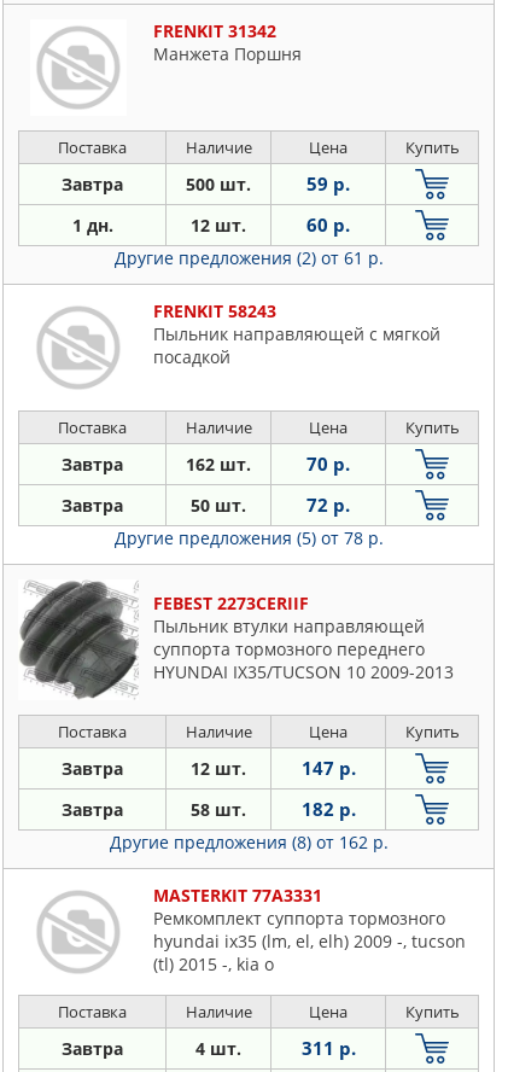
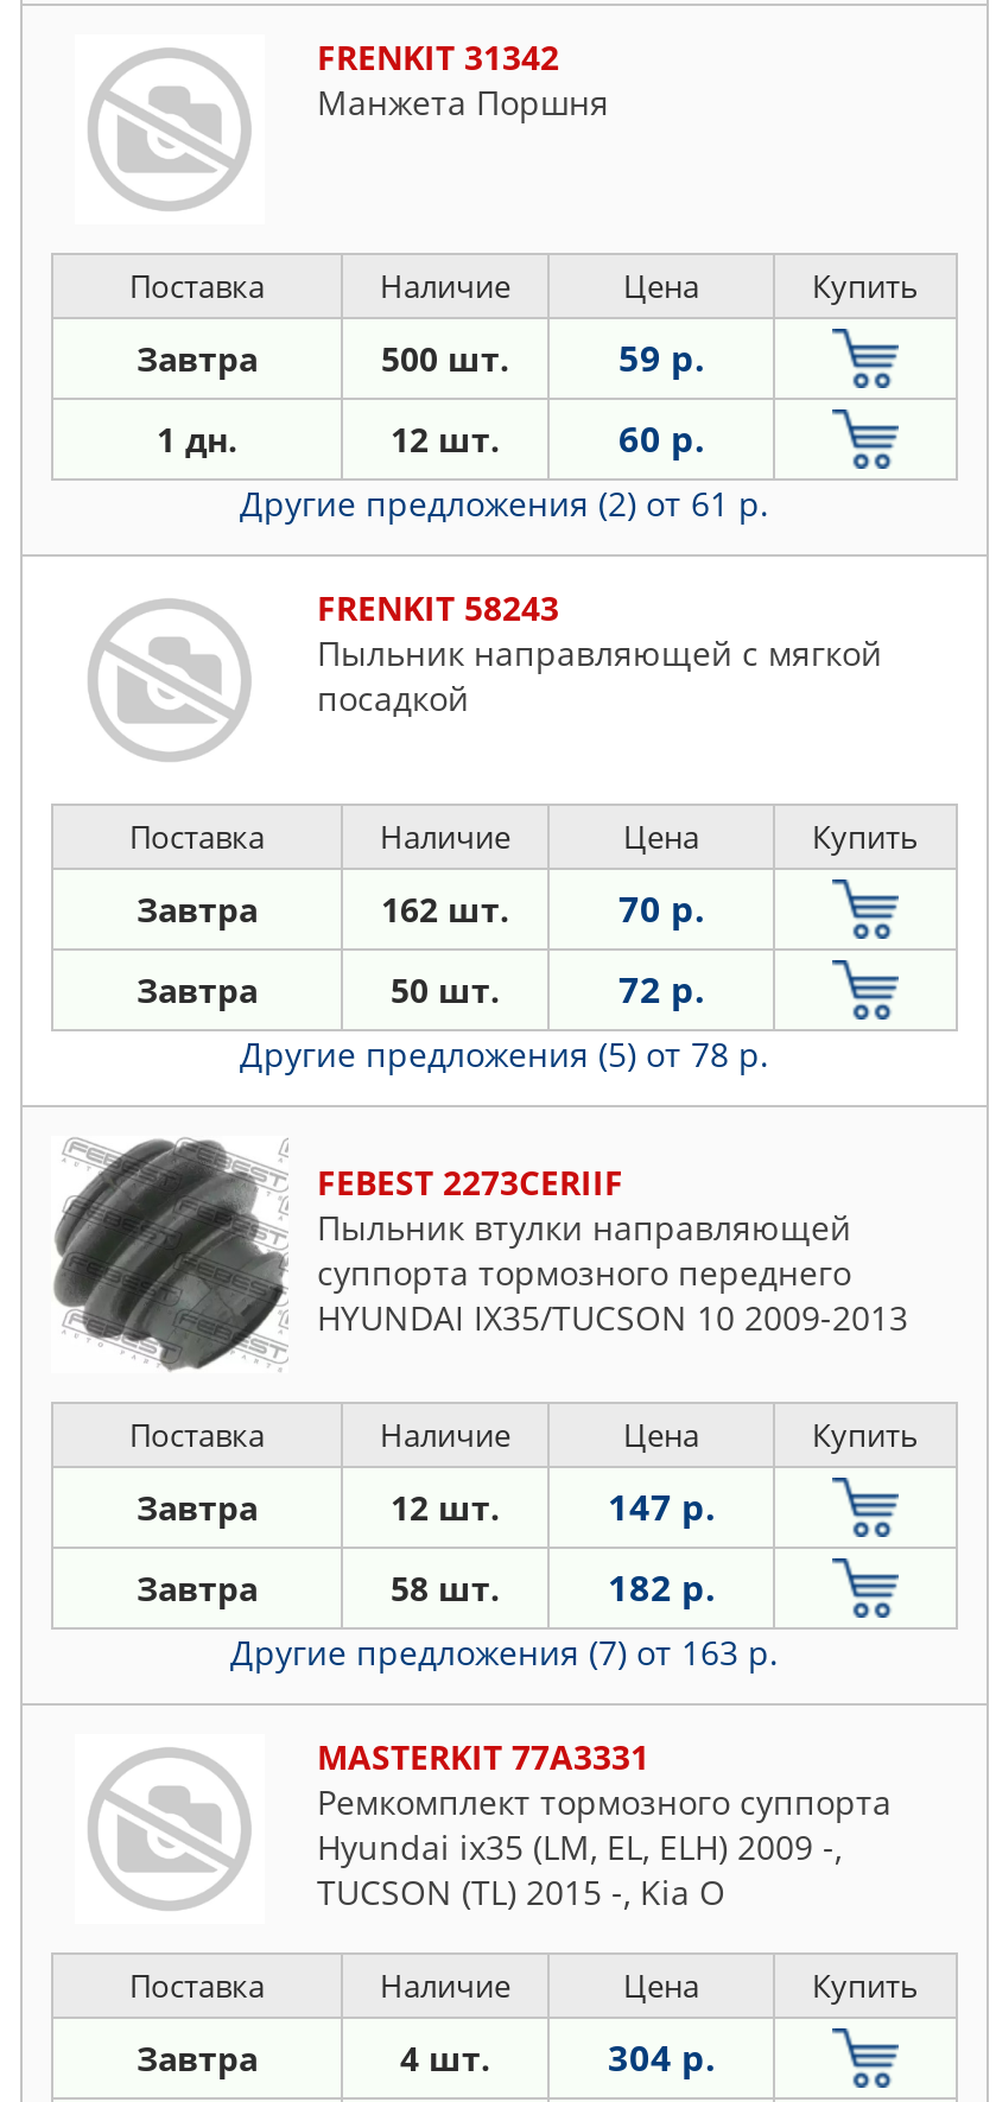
[109,831,388,854] Другие предложения (8) от 162 р. -> [230,1630,779,1675] Другие предложения (7) от 163 р.
[153,907,466,976] Ремкомплект суппорта тормозного | hyundai ix35 (lm, el, elh) 2009 -, tucson | (tl) 2015 -, kia o -> [317,1780,892,1915] Ремкомплект тормозного суппорта | Hyundai ix35 (LM, EL, ELH) 2009 -, | TUCSON (TL) 2015 -, Kia O
[301,1036,355,1060] 311 р. -> [608,2034,715,2081] 304 р.

